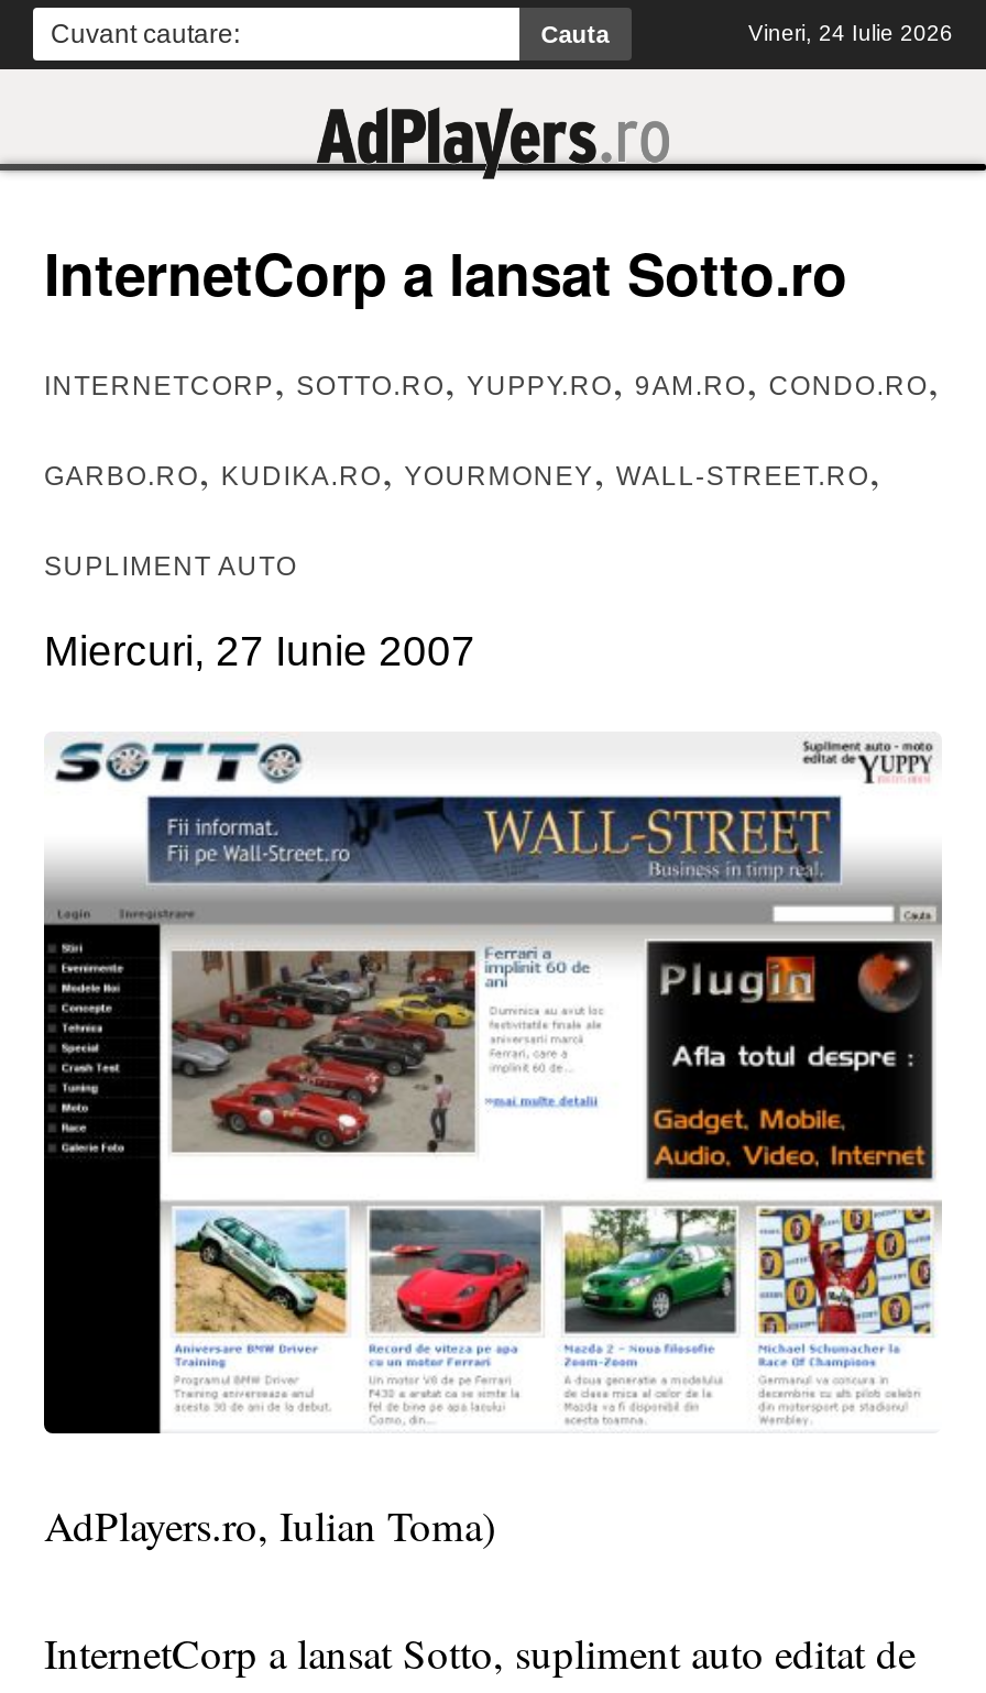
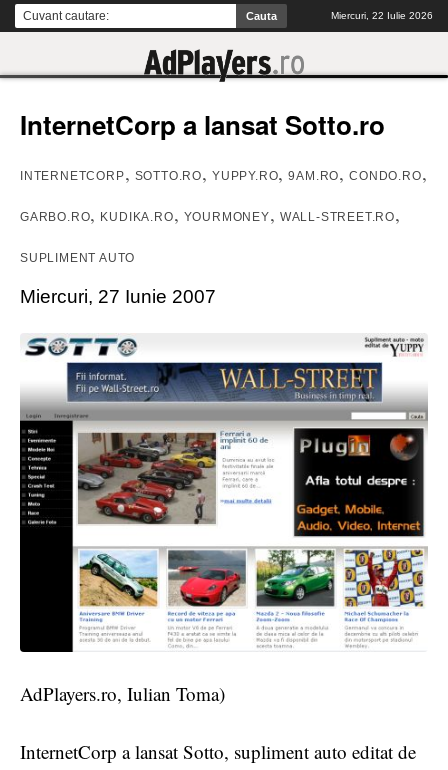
[748,21,953,45] Vineri, 24 Iulie 2026 -> [331,10,433,21] Miercuri, 22 Iulie 2026

